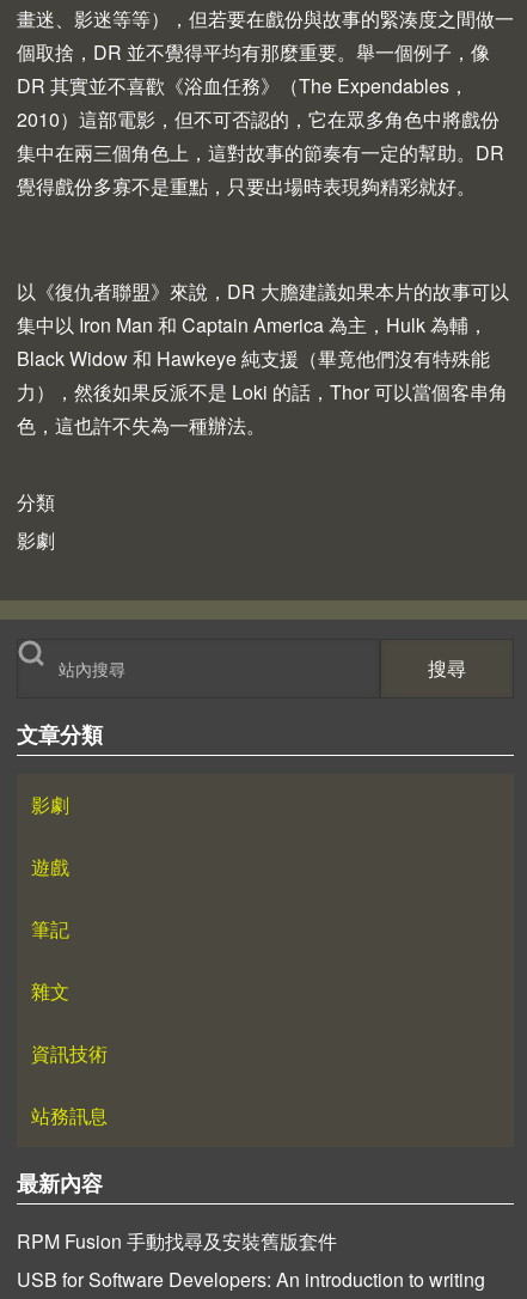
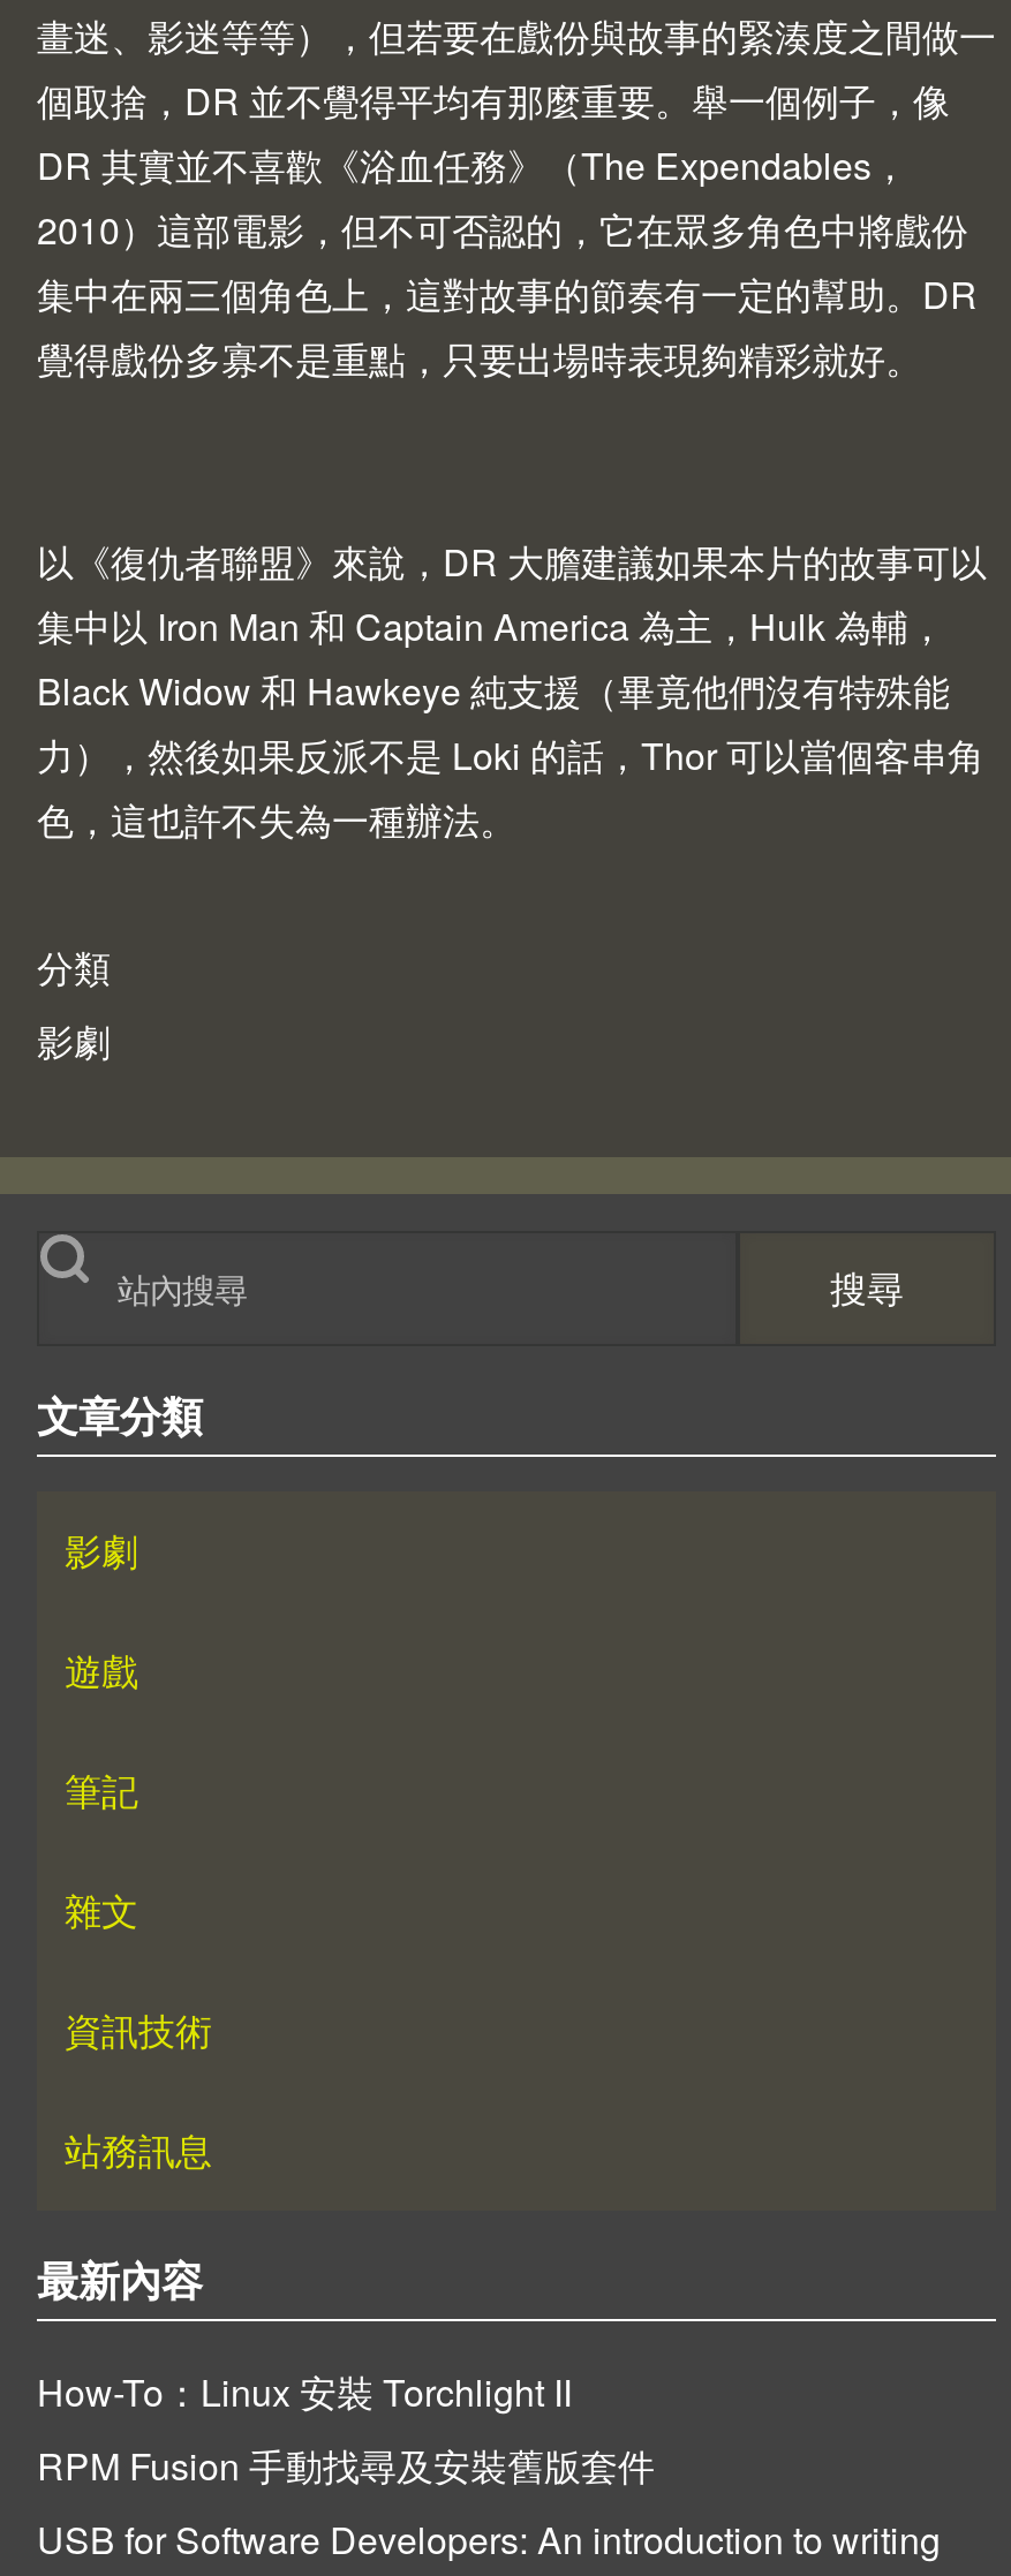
none -> [37,2365,572,2418] How-To：Linux 安裝 Torchlight II

